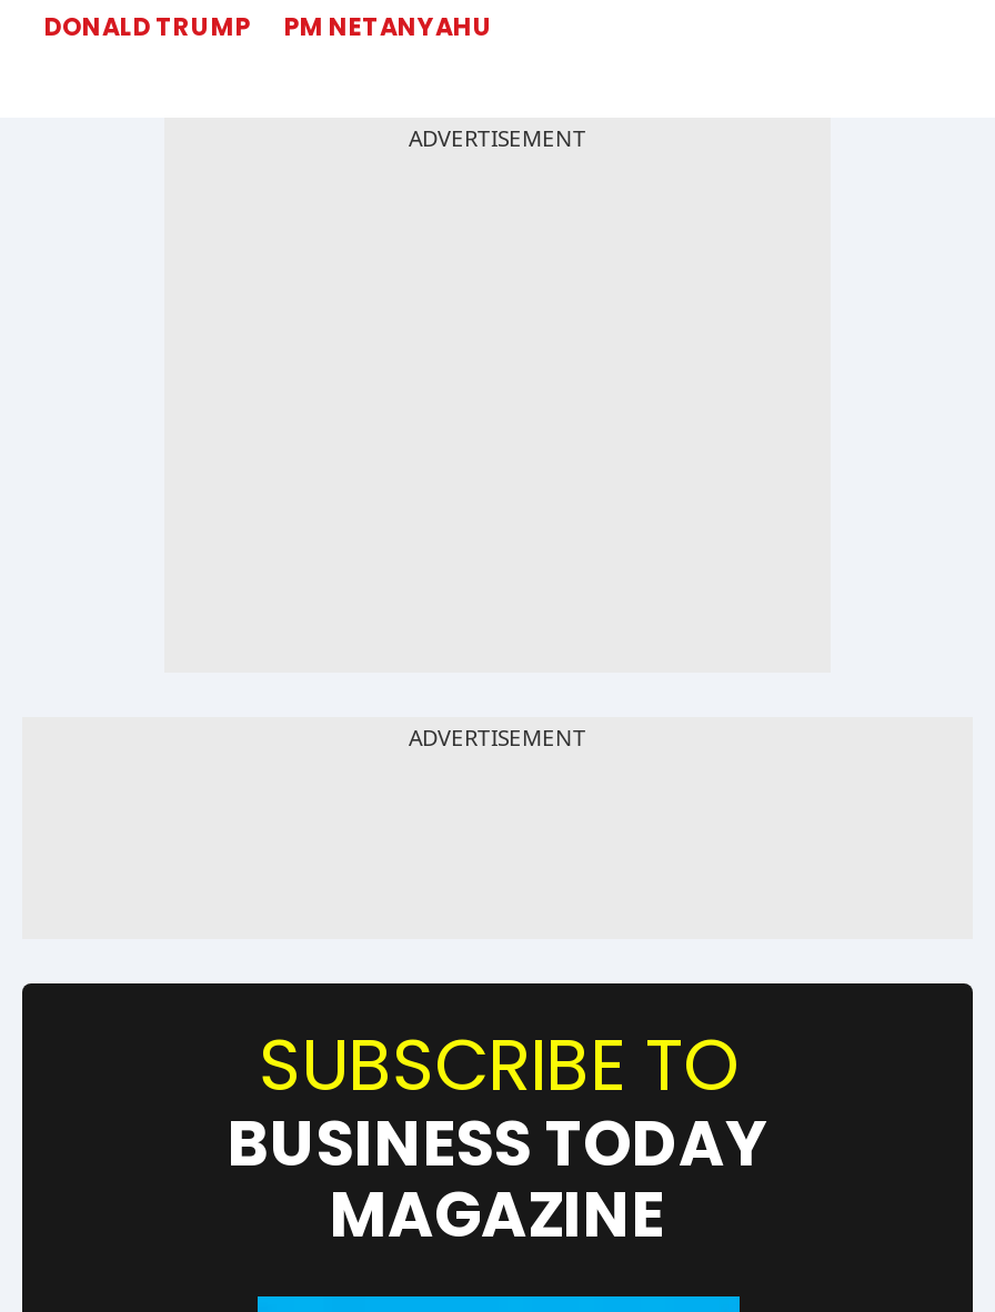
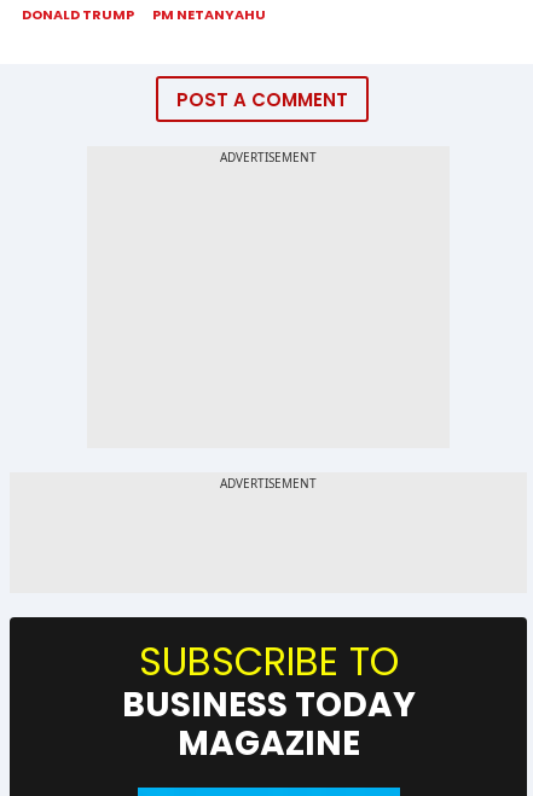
none -> [176,87,348,113] POST A COMMENT

